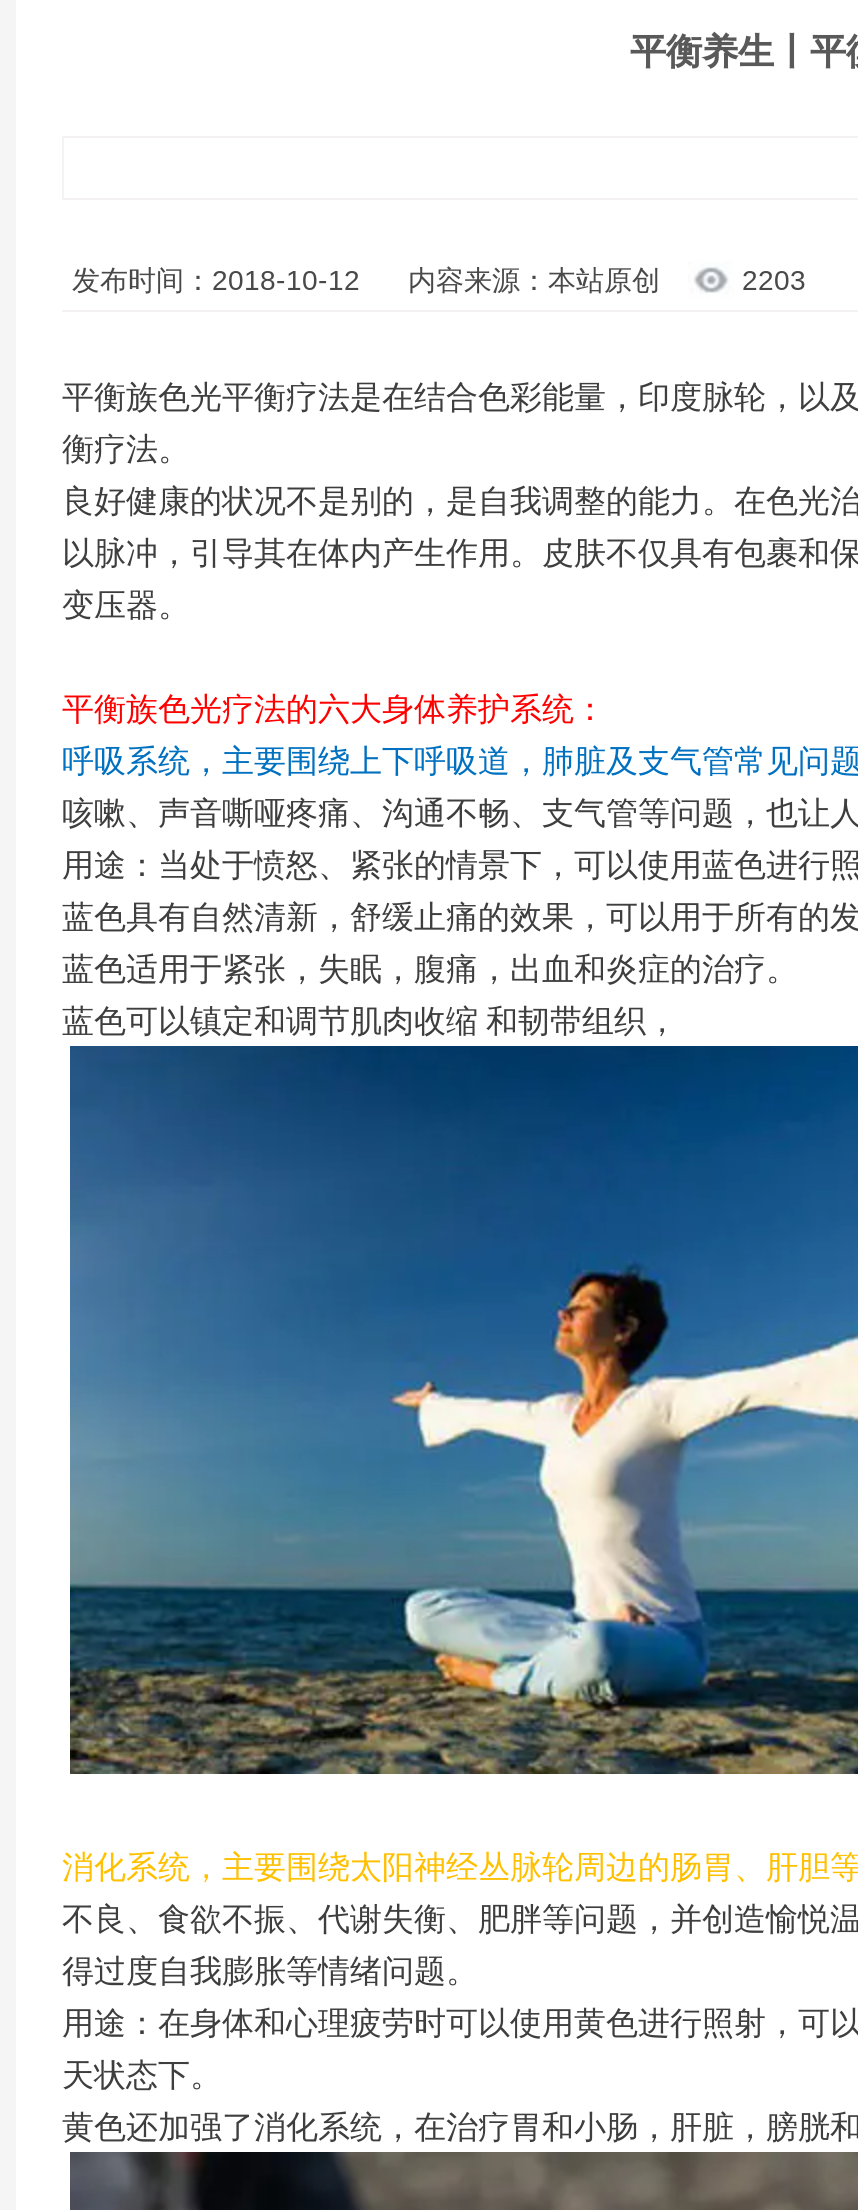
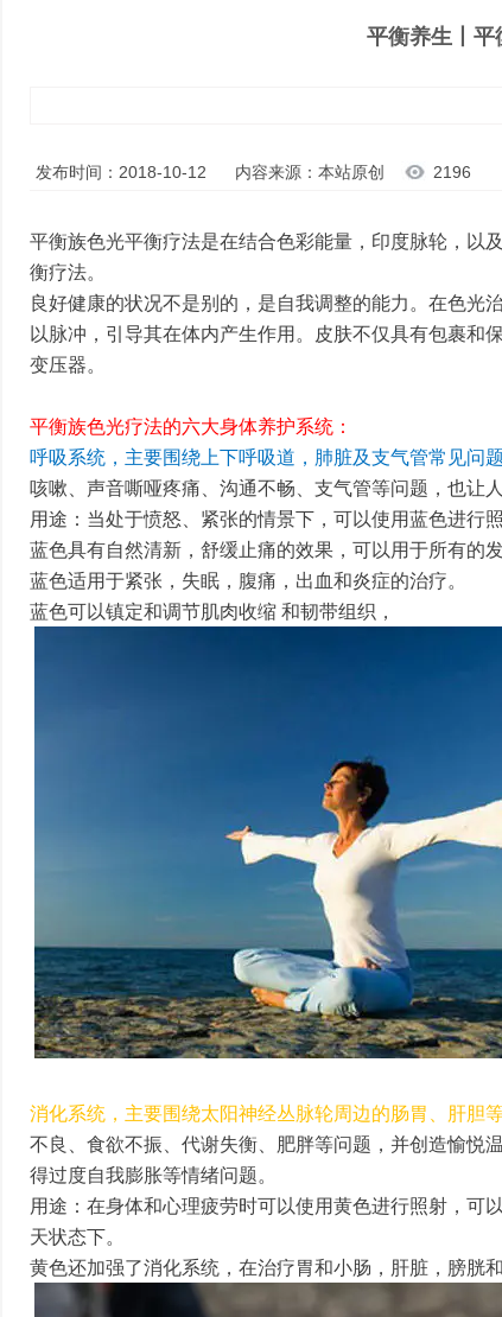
[742,264,806,296] 2203 -> [433,163,471,182] 2196

